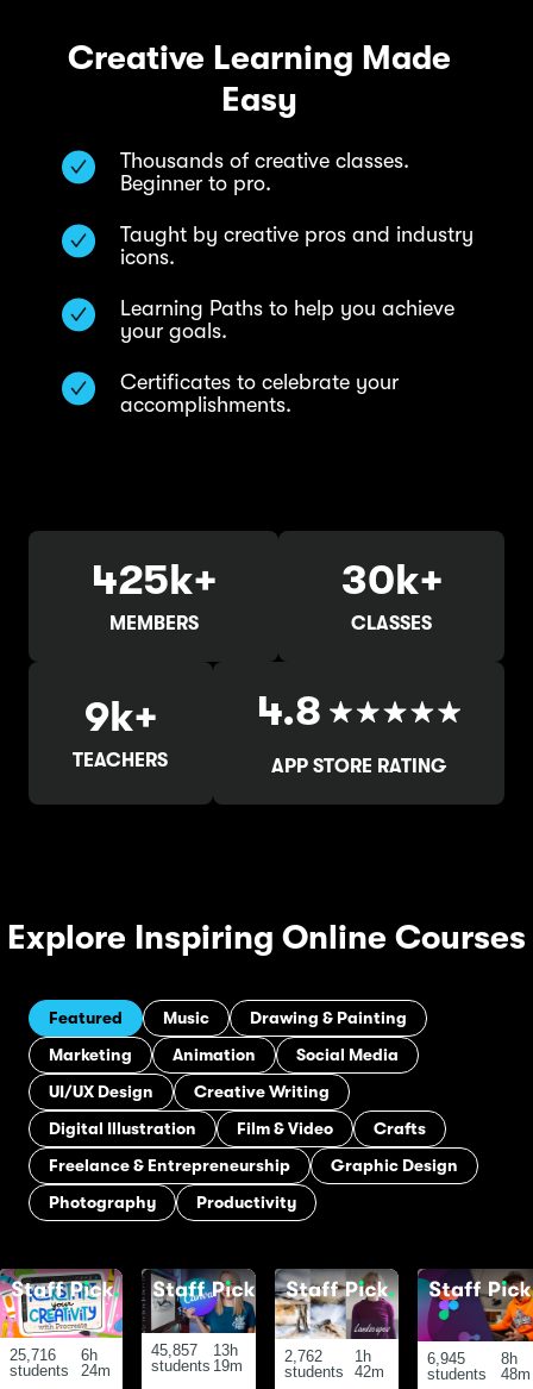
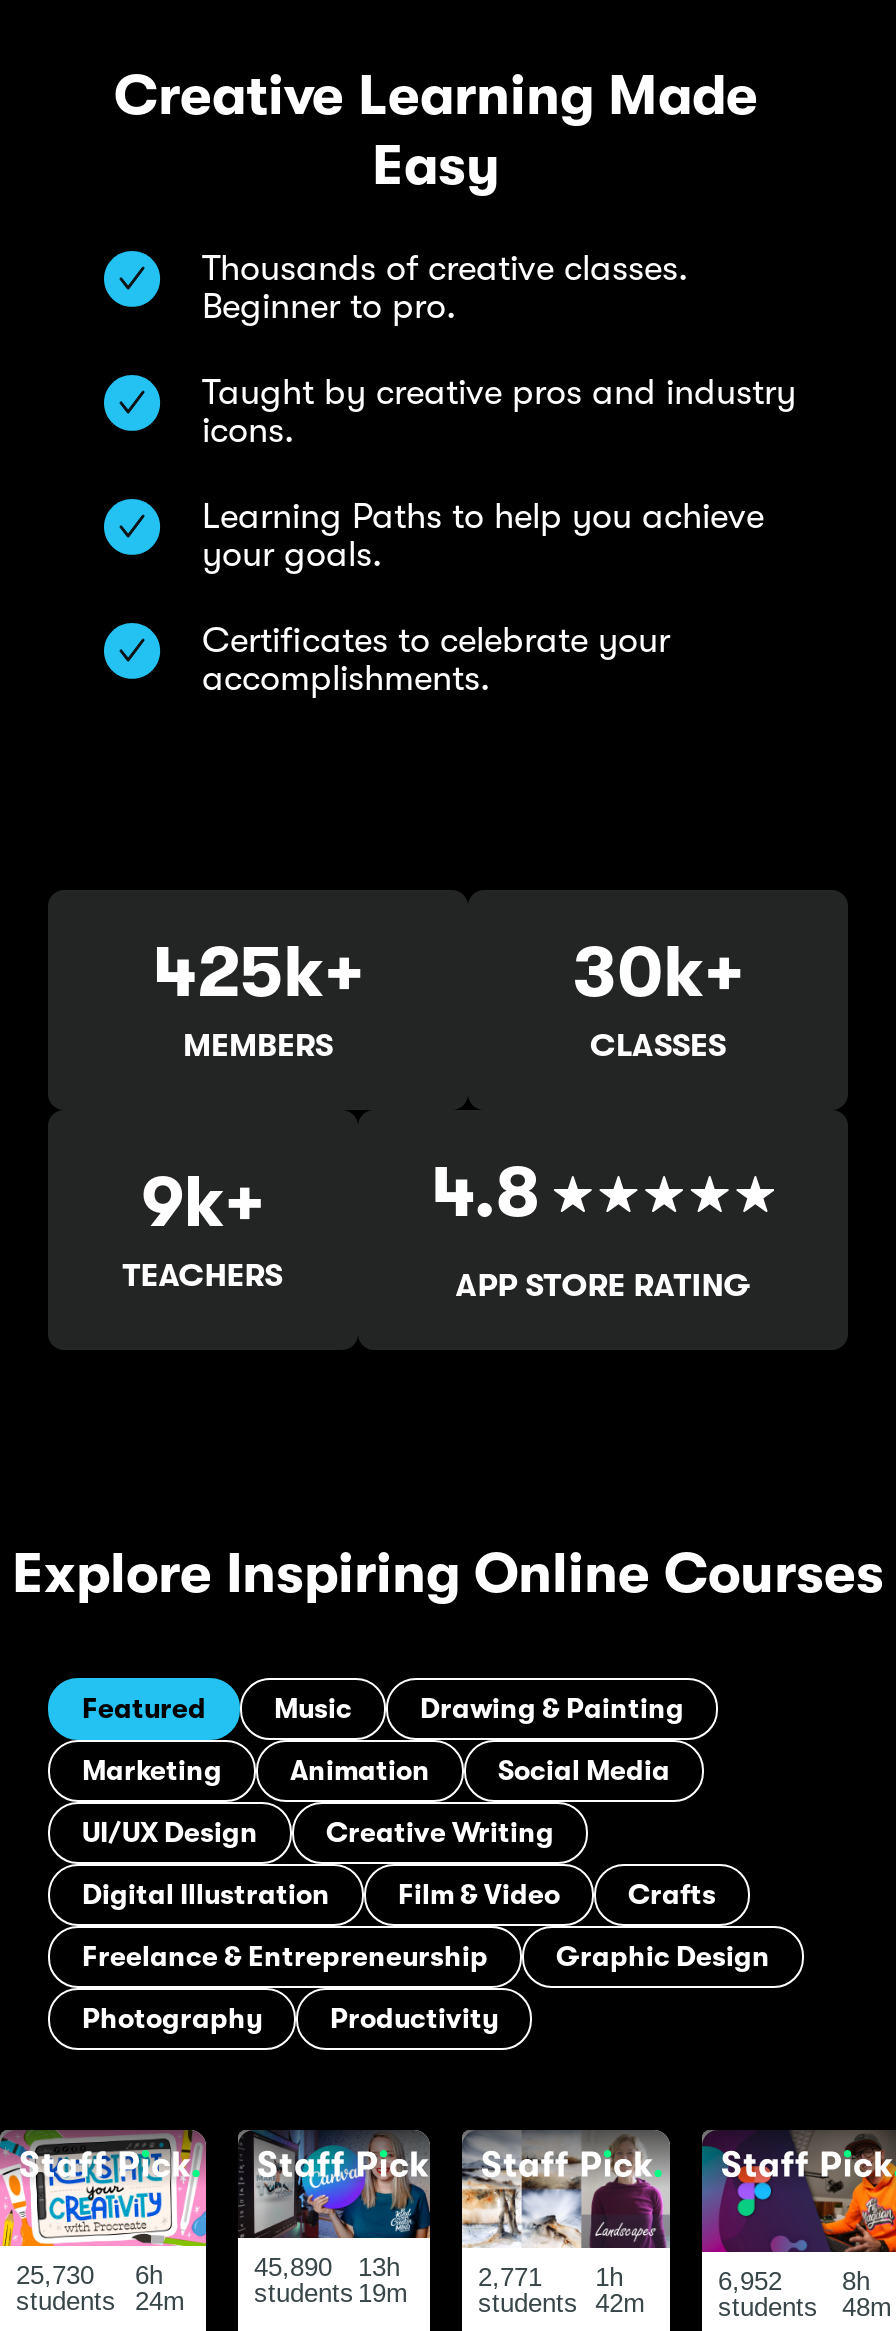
[10,1346,97,1364] 25,716 6h -> [16,2260,163,2290] 25,730 6h
[151,1341,238,1359] 45,857 13h -> [254,2252,400,2282] 45,890 13h
[284,1347,371,1365] 2,762 1h -> [478,2261,623,2291] 2,771 1h
[427,1350,518,1368] 6,945 8h -> [718,2267,870,2297] 6,952 8h

